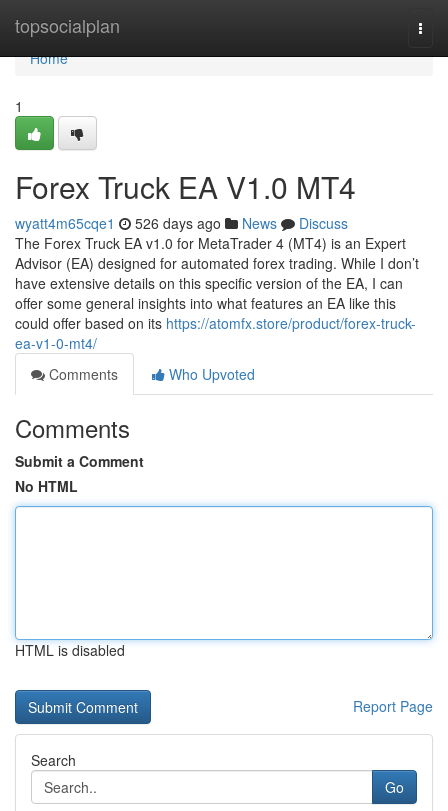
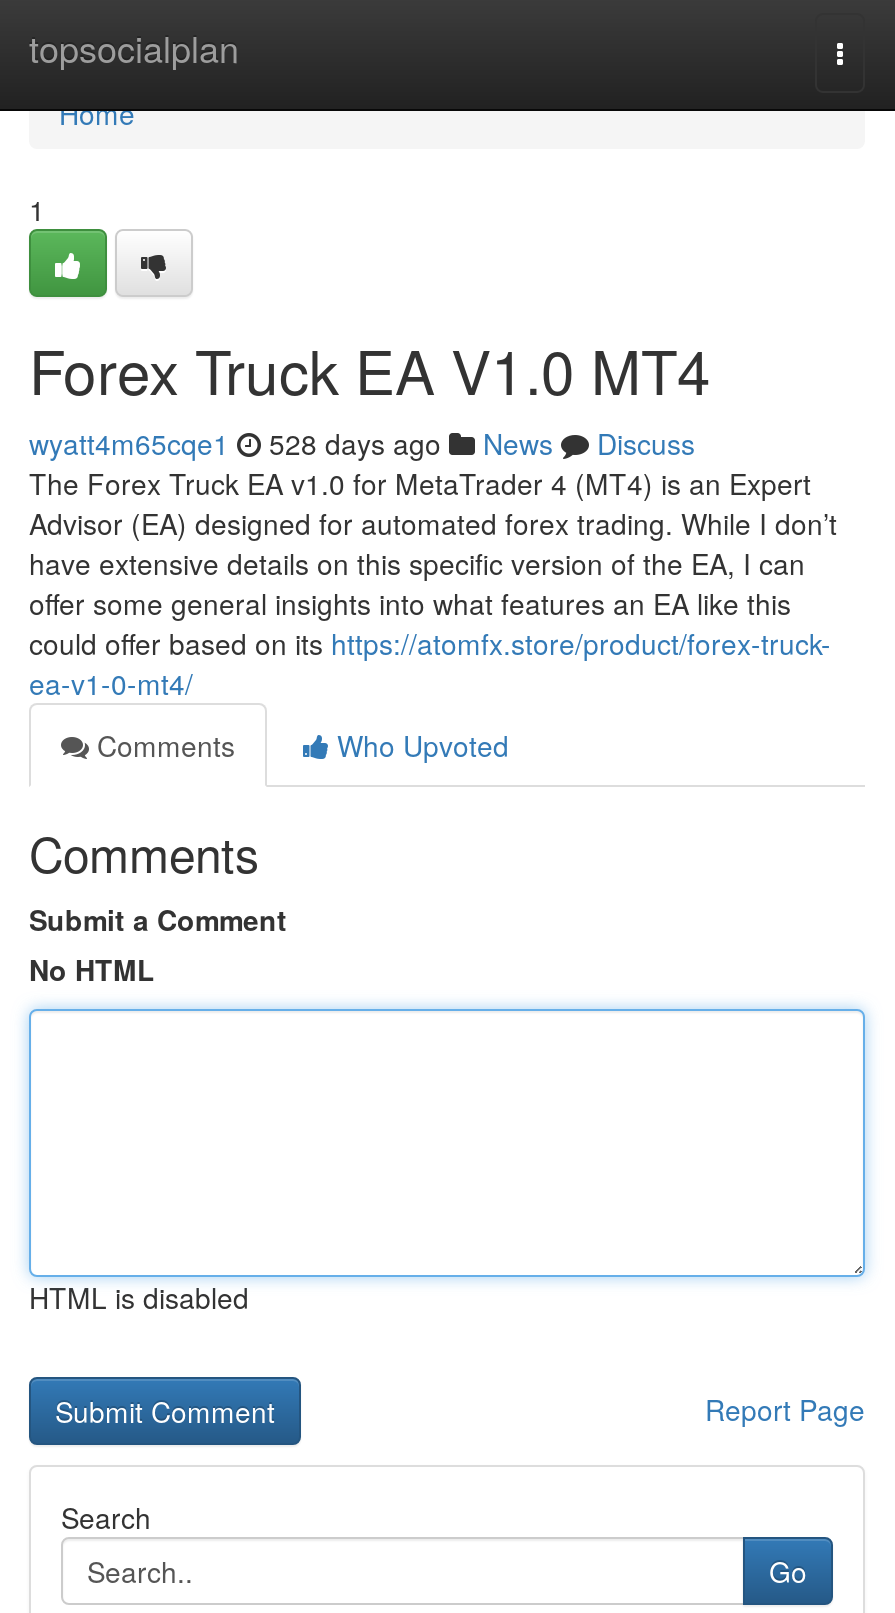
[15,213,348,233] wyatt4m65cqe1 526 days ago News Discuss -> [29,423,695,463] wyatt4m65cqe1 528 days ago News Discuss

